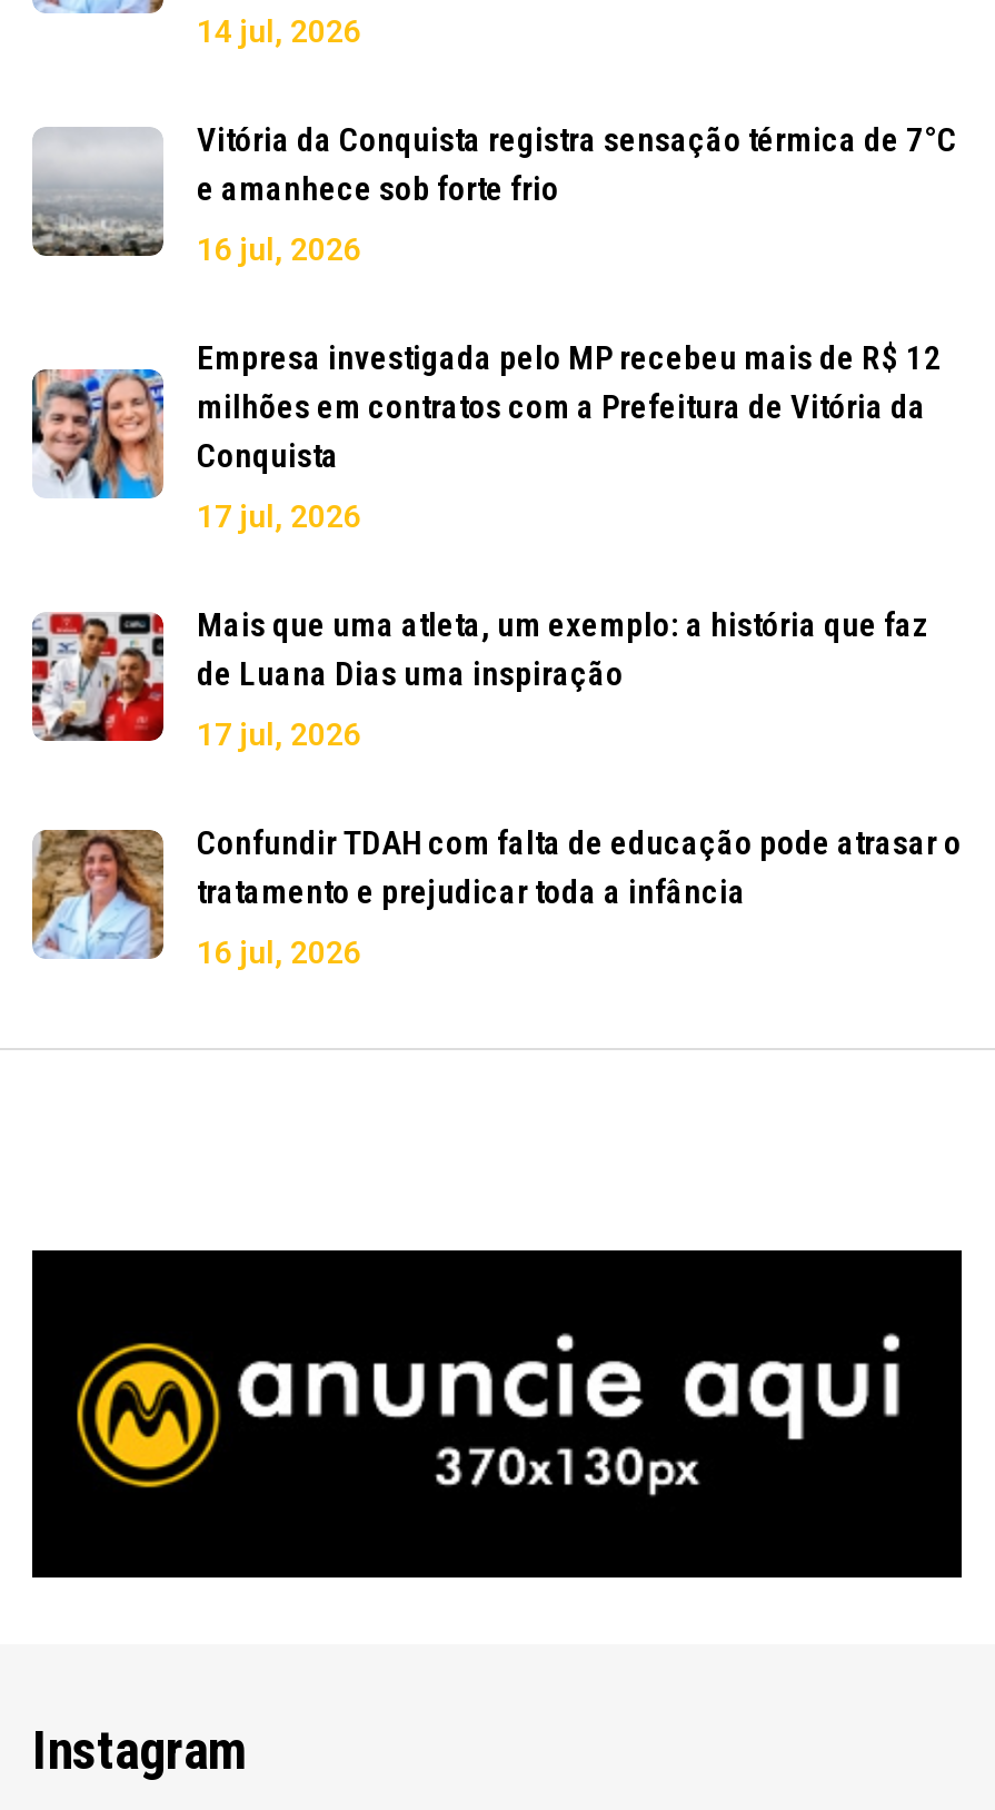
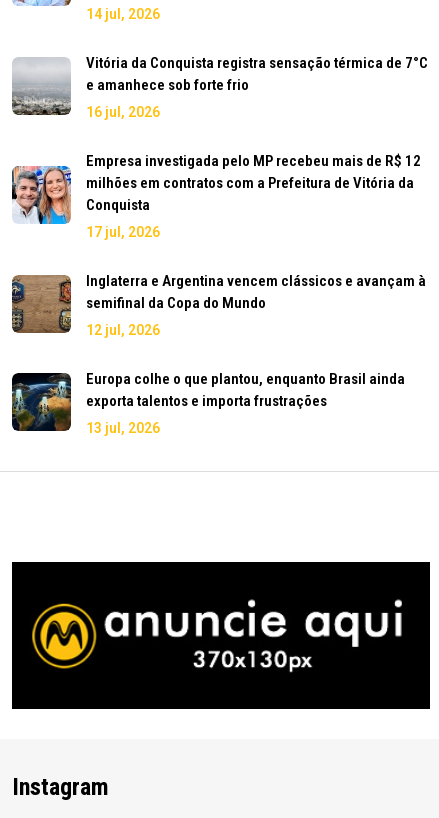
[30,605,931,743] [image] | Mais que uma atleta, um exemplo: a história que faz | de Luana Dias uma inspiração -> [11,272,426,334] [image] | Inglaterra e Argentina vencem clássicos e avançam à | semifinal da Copa do Mundo
[197,716,361,752] 17 jul, 2026 -> [86,322,160,338] 12 jul, 2026
[30,823,962,959] [image] | Confundir TDAH com falta de educação pode atrasar o | tratamento e prejudicar toda a infância -> [11,370,405,432] [image] | Europa colhe o que plantou, enquanto Brasil ainda | exporta talentos e importa frustrações
[197,934,361,970] 16 jul, 2026 -> [86,420,160,436] 13 jul, 2026

